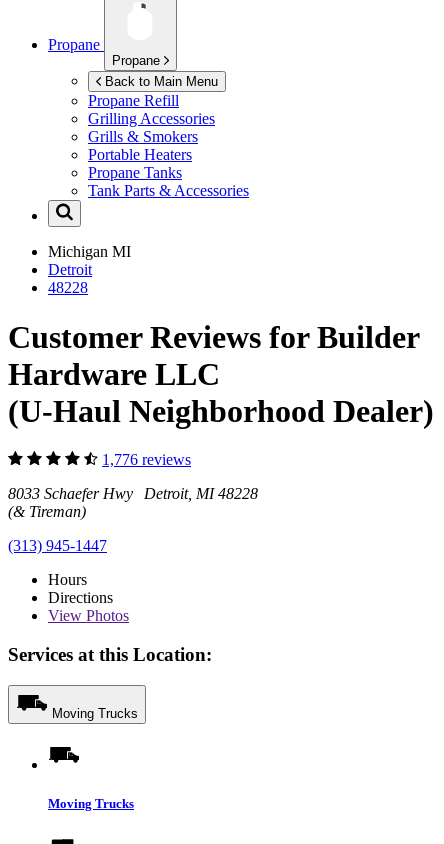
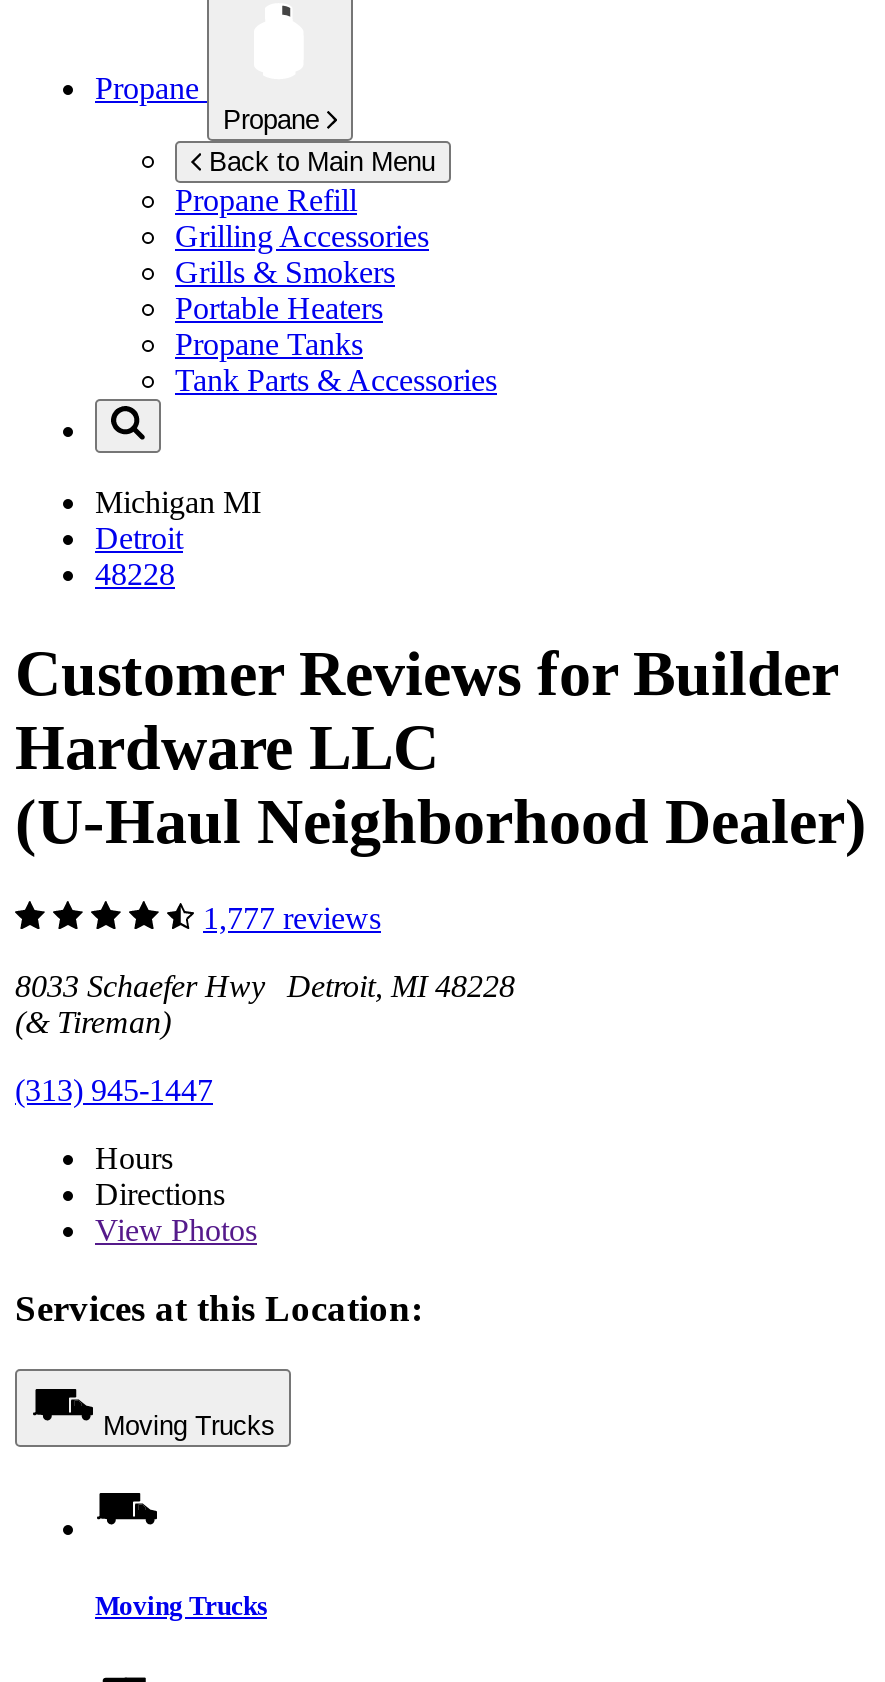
[102,451,191,468] 1,776 reviews -> [203,901,381,935] 1,777 reviews

